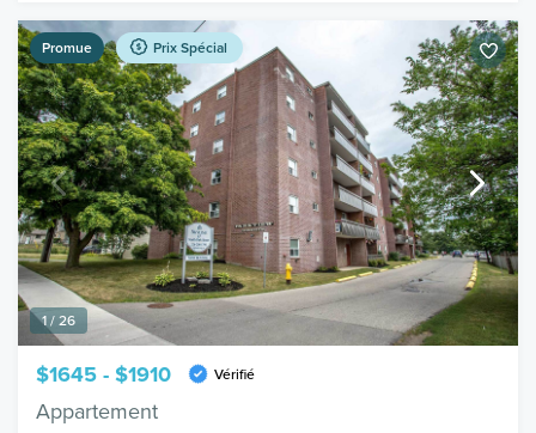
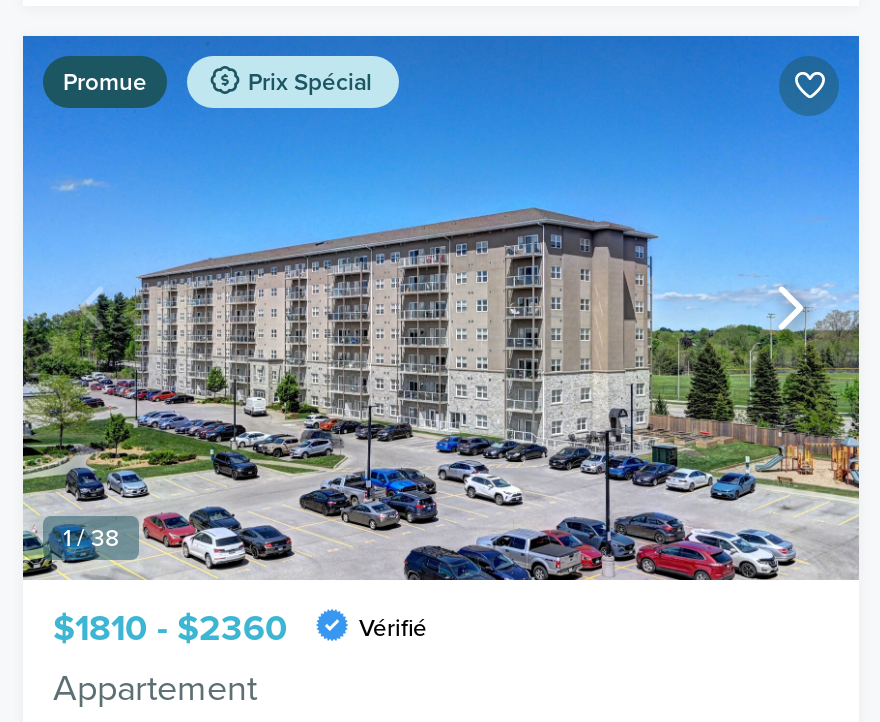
[17,19,519,347] [image] | 1 / 26 -> [21,33,861,581] [image] | 1 / 38
[36,361,171,388] $1645 - $1910 -> [53,605,287,649] $1810 - $2360

